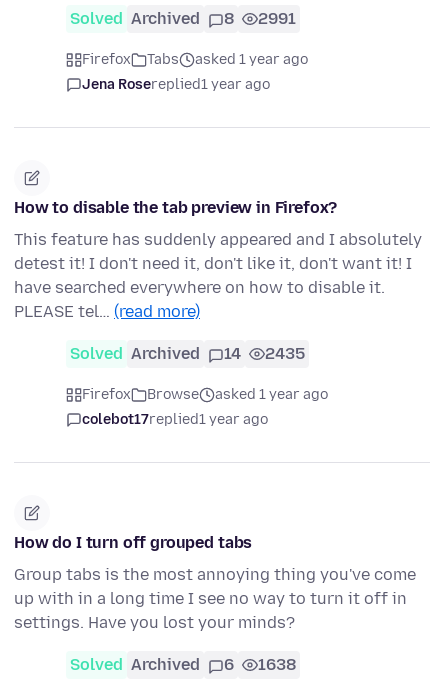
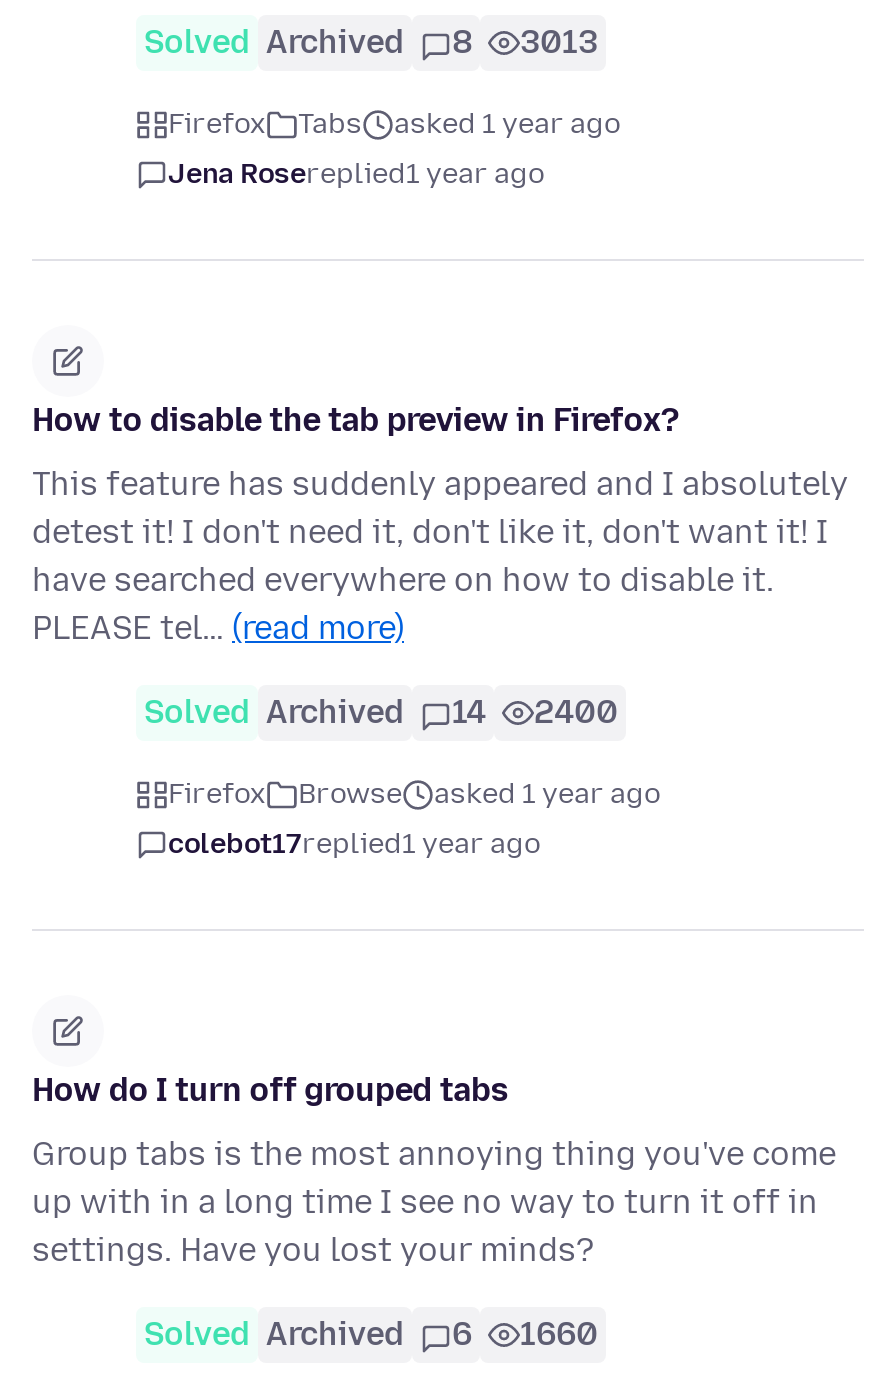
[70,9,296,28] Solved Archived 8 2991 -> [144,24,598,62] Solved Archived 8 3013
[70,344,305,363] Solved Archived 14 2435 -> [144,694,618,732] Solved Archived 14 2400
[70,655,296,674] Solved Archived 6 1638 -> [144,1316,598,1354] Solved Archived 6 1660

